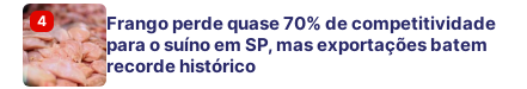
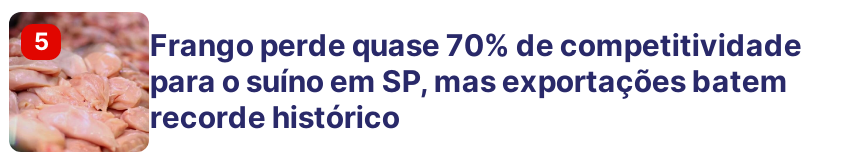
[38,12,47,29] 4 -> [34,25,50,55] 5

